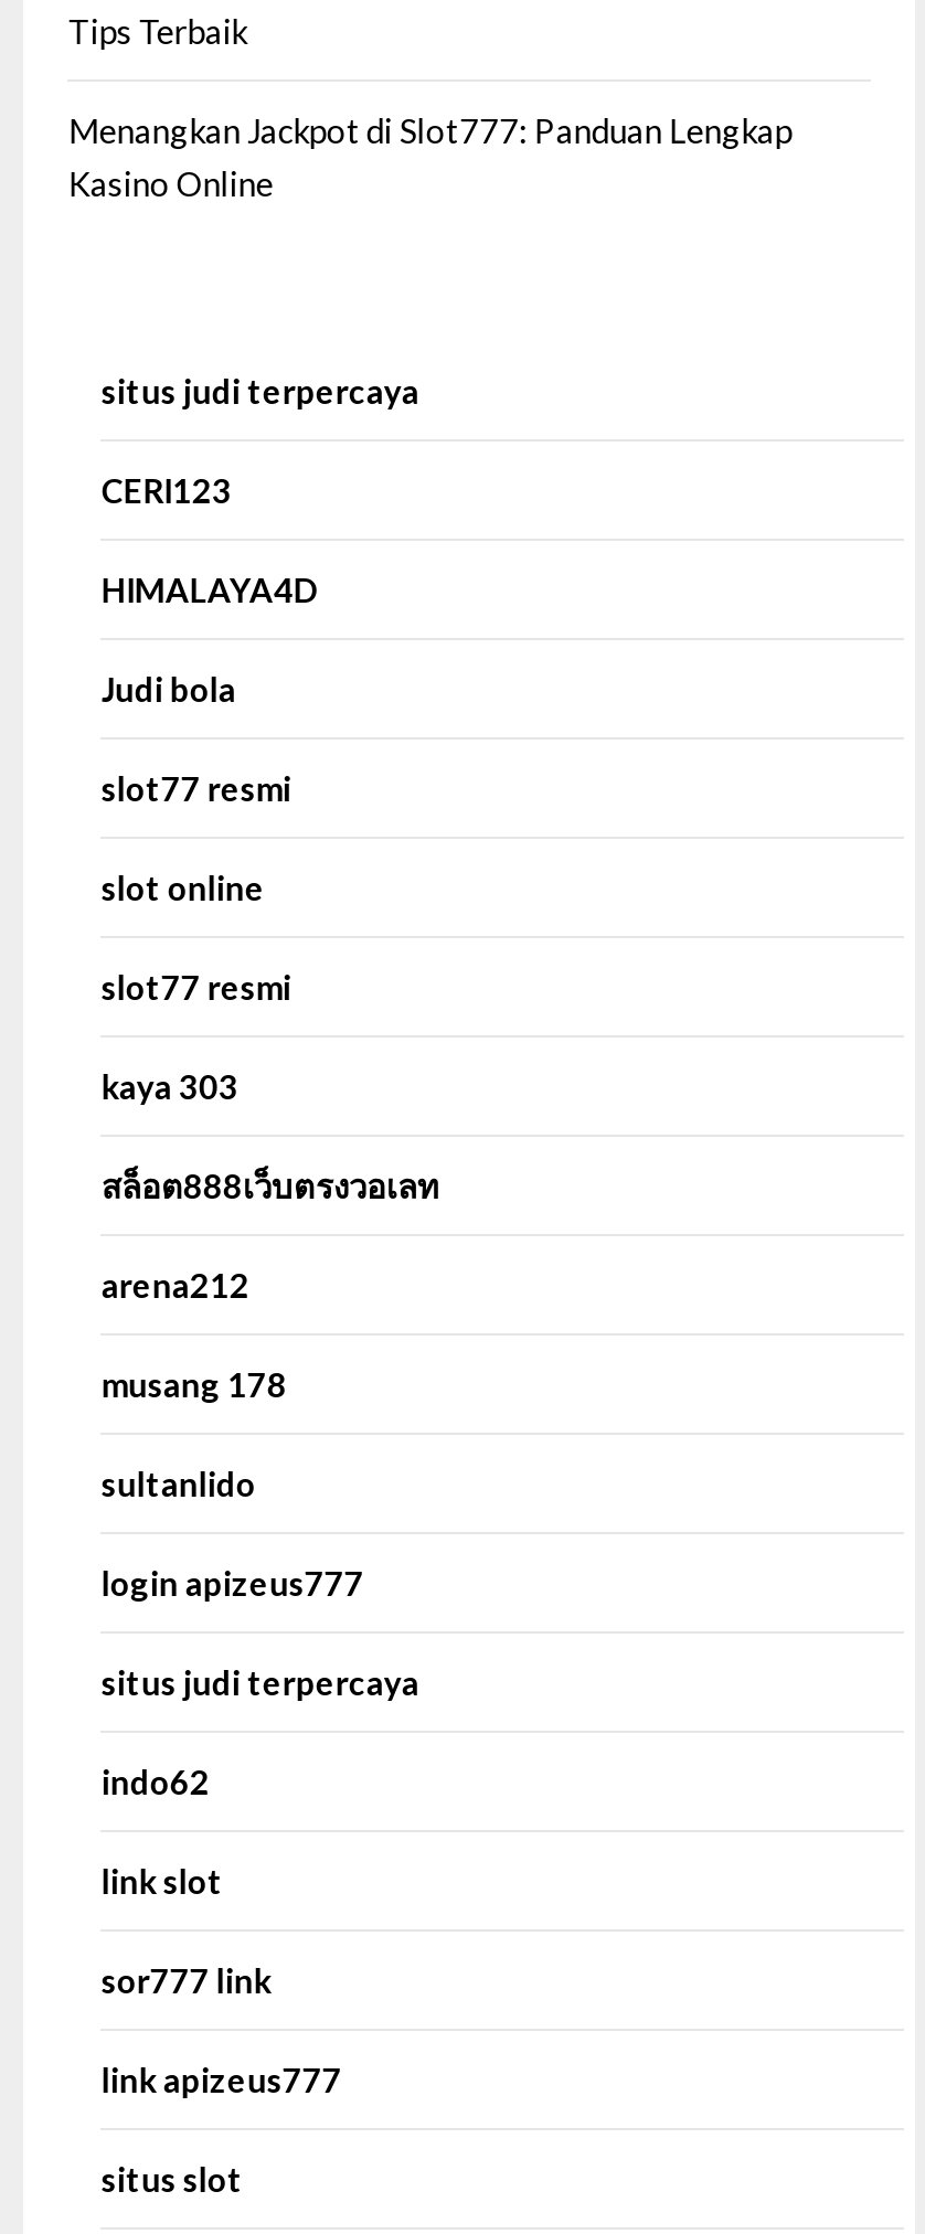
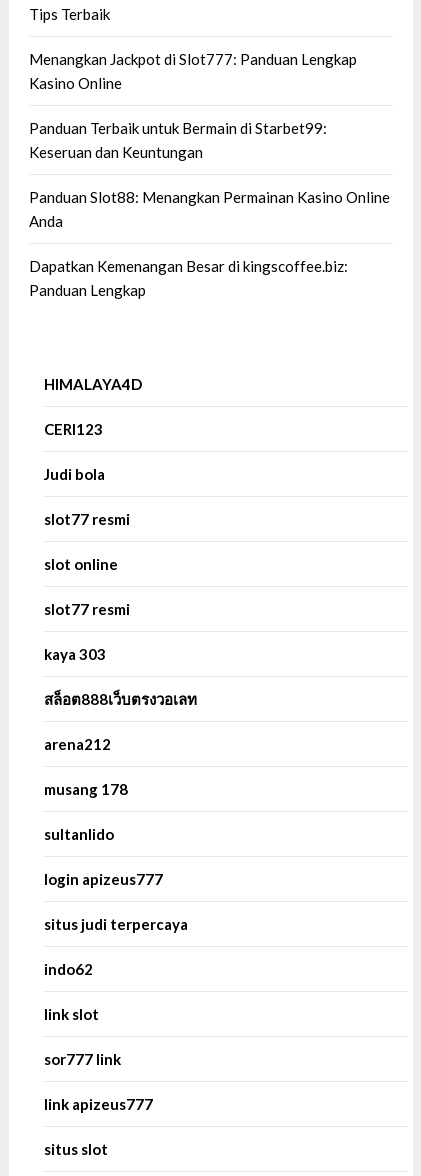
[101,370,419,509] situs judi terpercaya | CERI123 -> [29,119,390,299] Panduan Terbaik untuk Bermain di Starbet99: | Keseruan dan Keuntungan | Panduan Slot88: Menangkan Permainan Kasino Online | Anda | Dapatkan Kemenangan Besar di kingscoffee.biz: | Panduan Lengkap
none -> [44,420,103,438] CERI123

